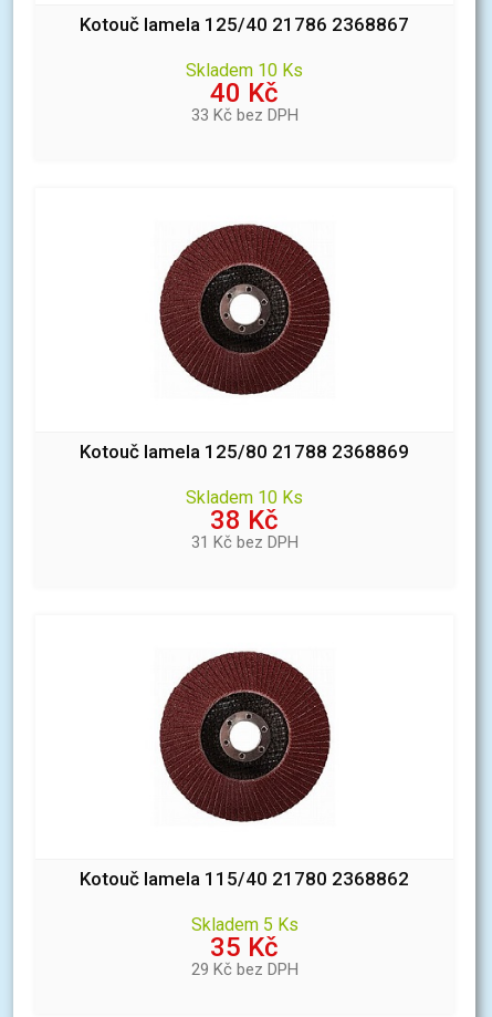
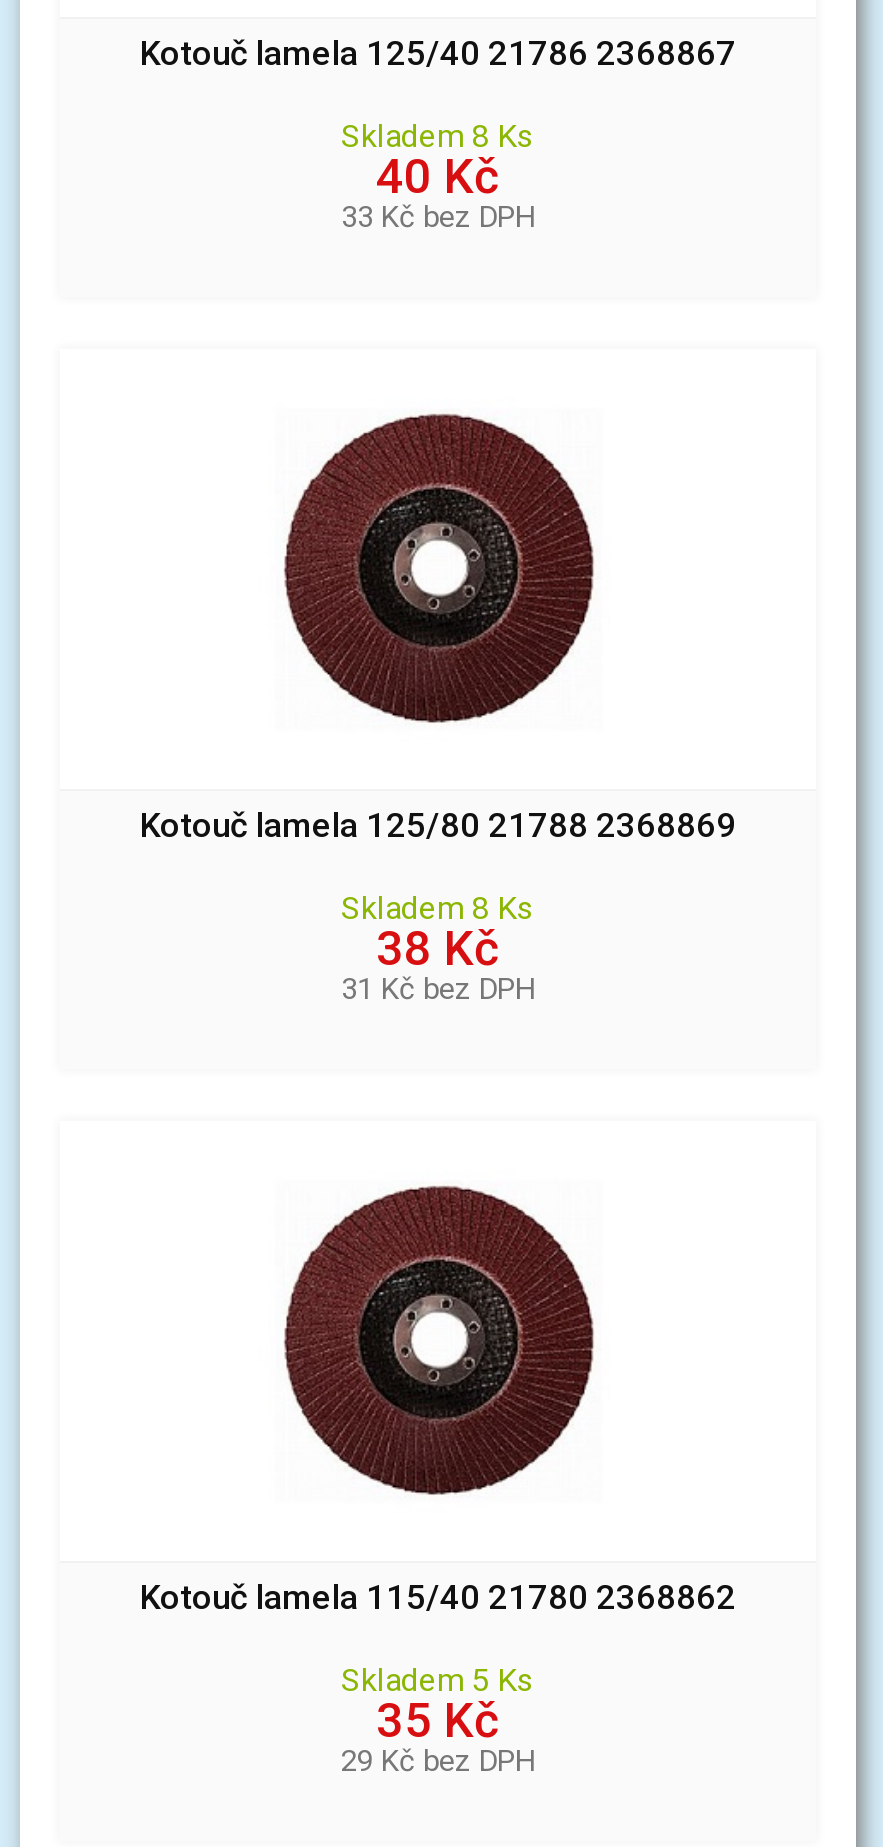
[186,60,303,81] Skladem 10 Ks -> [341,118,535,156] Skladem 8 Ks
[186,487,303,508] Skladem 10 Ks -> [341,889,535,927] Skladem 8 Ks

